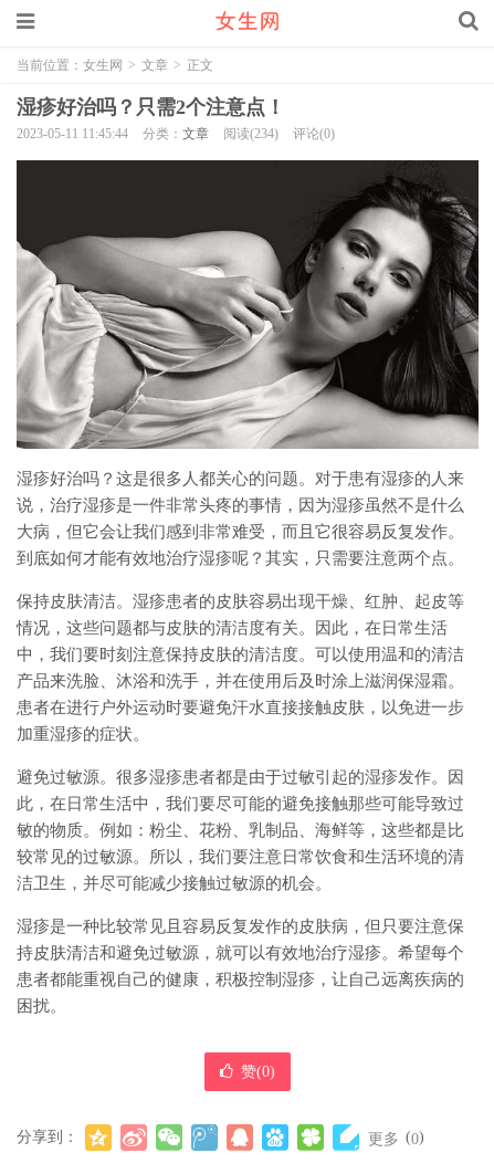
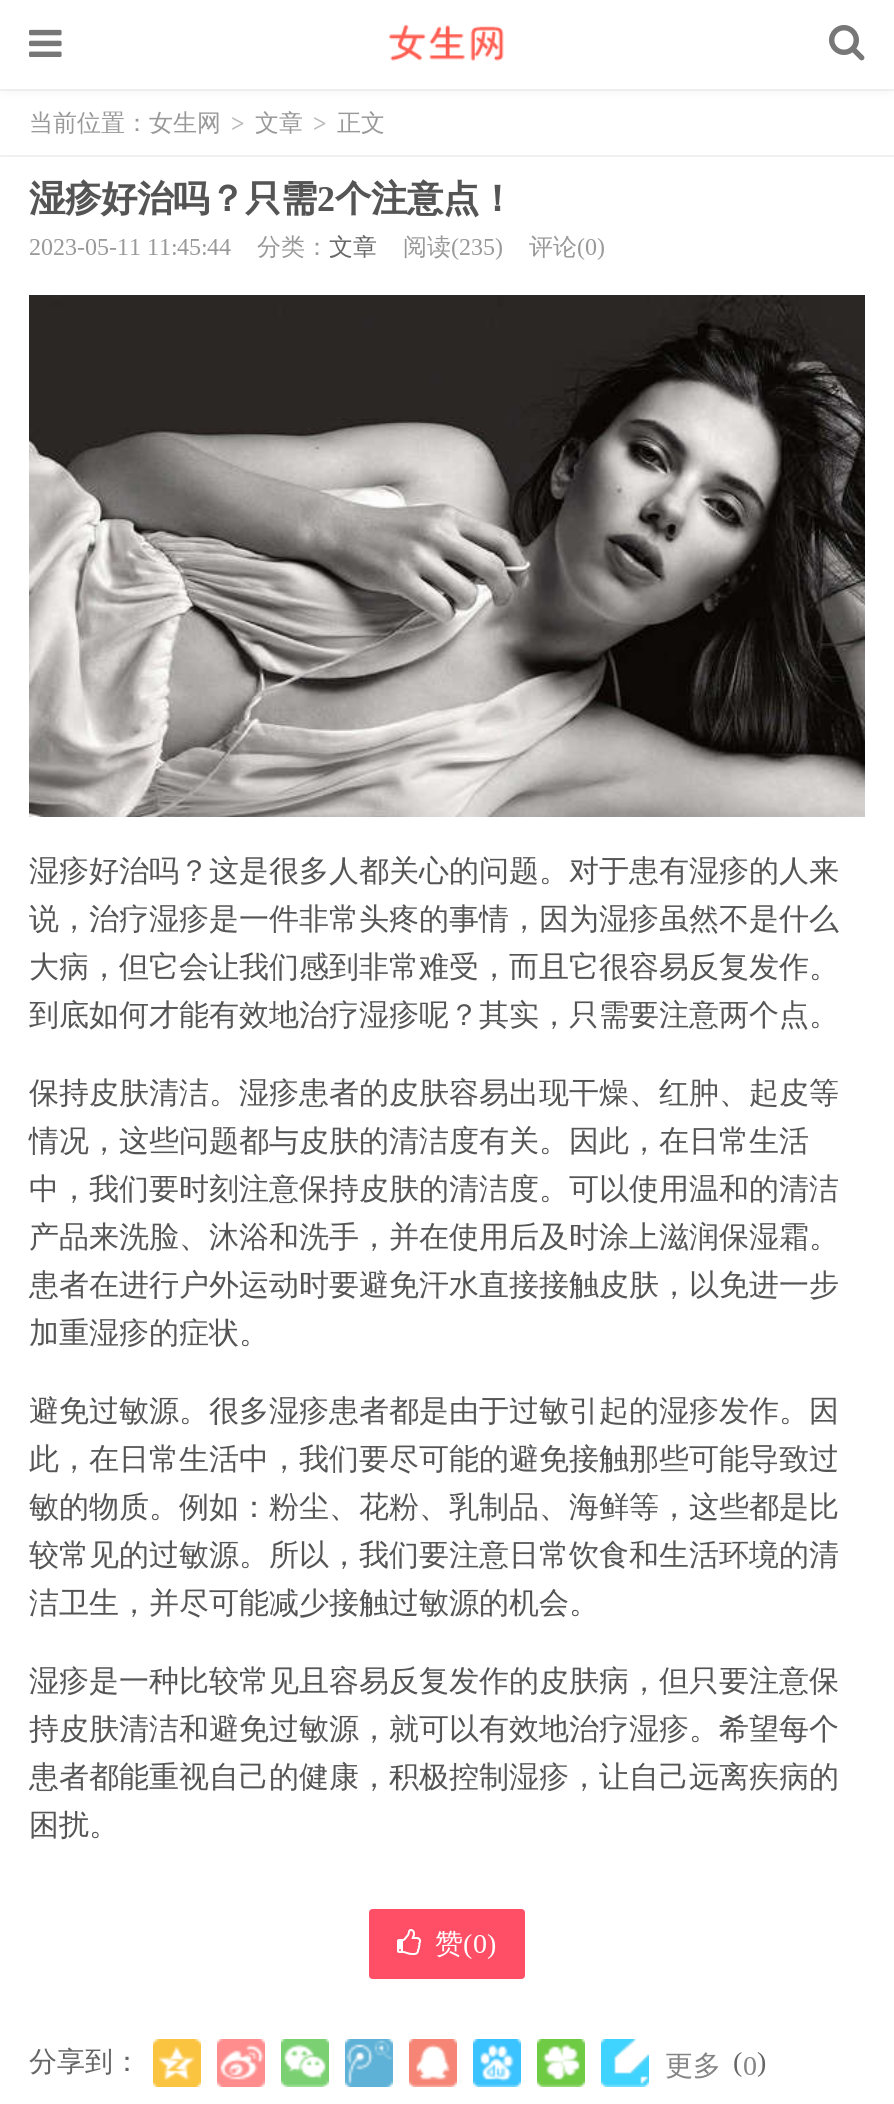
[17,126,335,141] 2023-05-11 11:45:44 分类：文章 阅读(234) 评论(0) -> [29,233,605,261] 2023-05-11 11:45:44 分类：文章 阅读(235) 评论(0)

